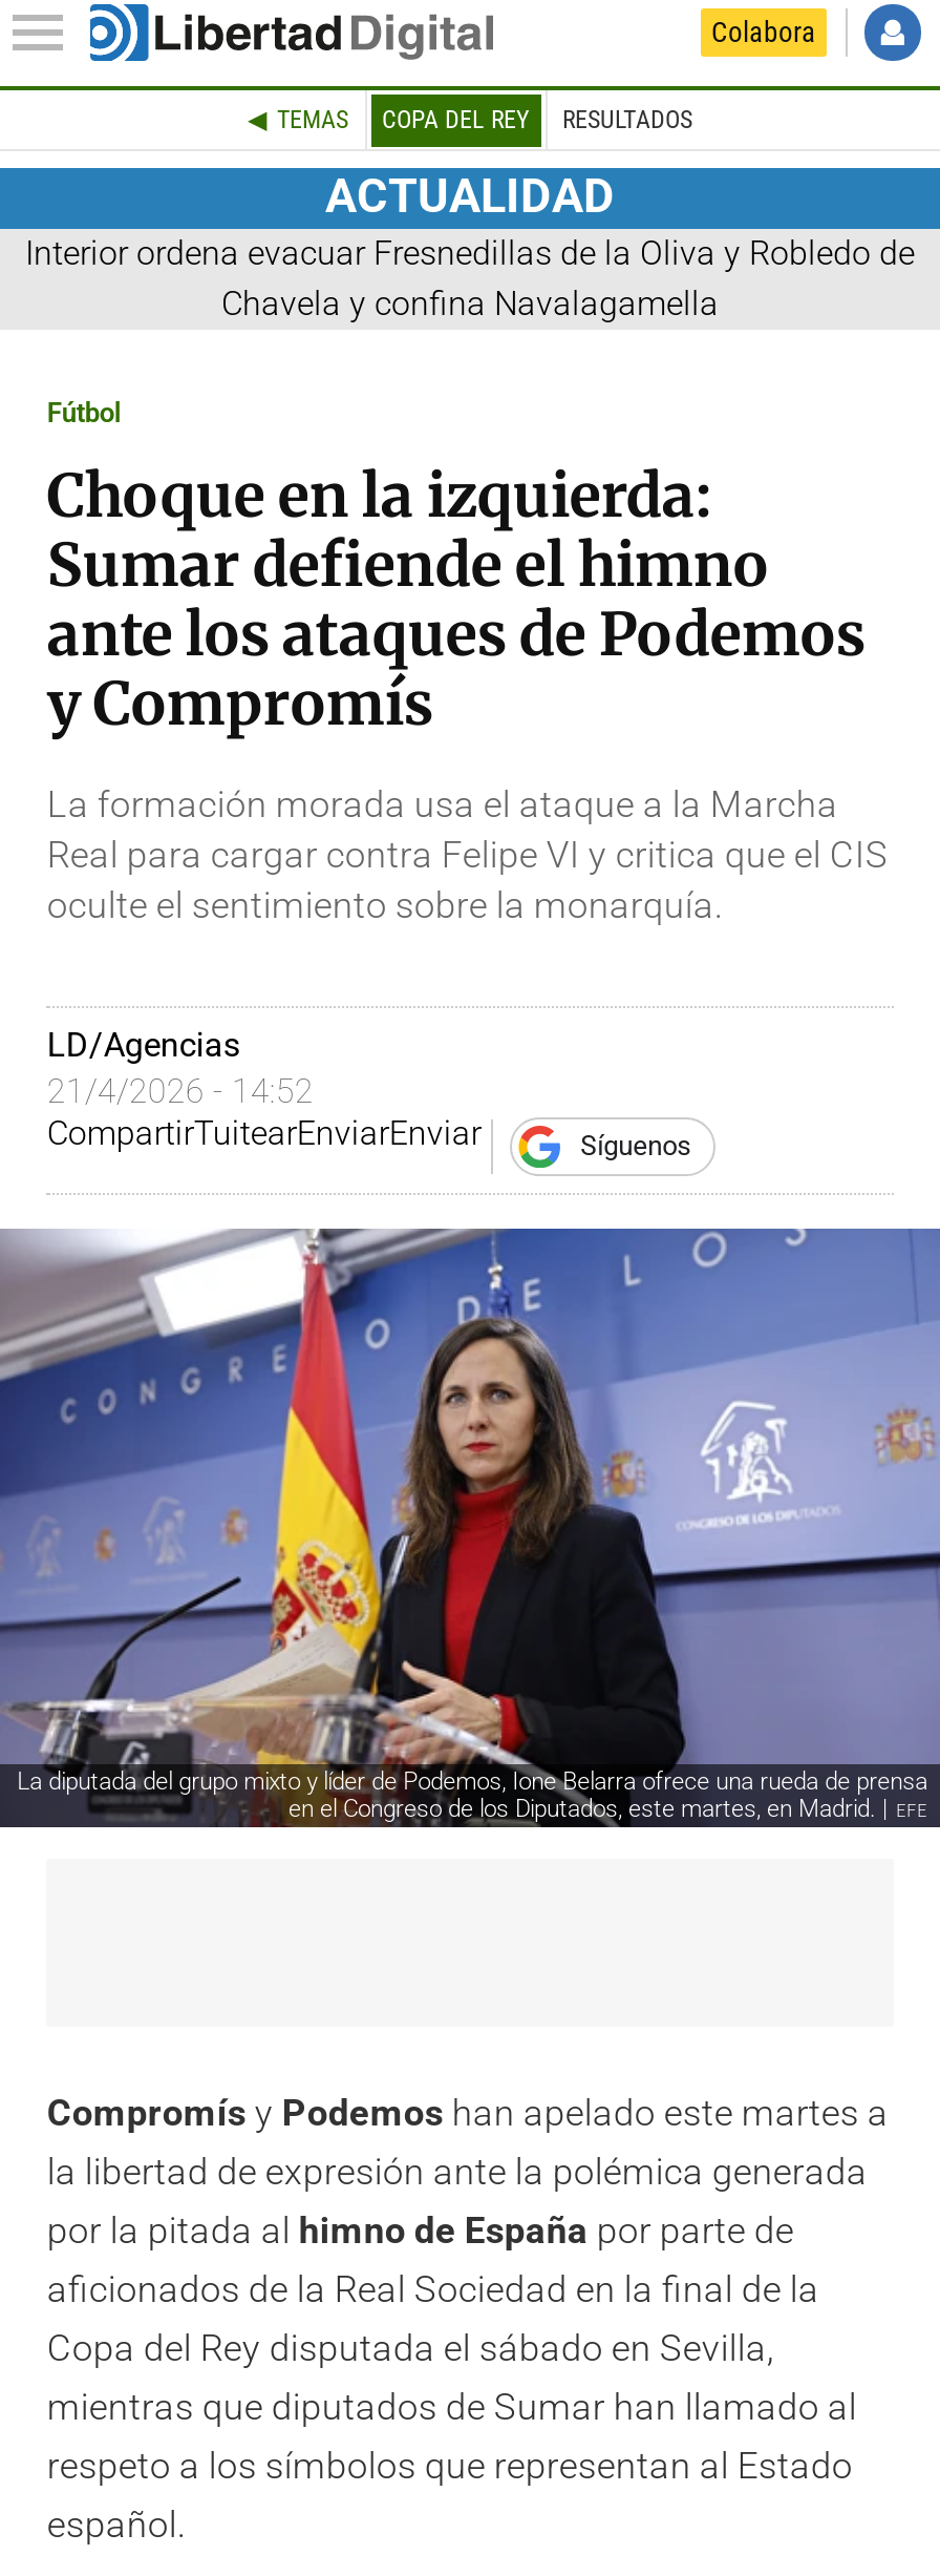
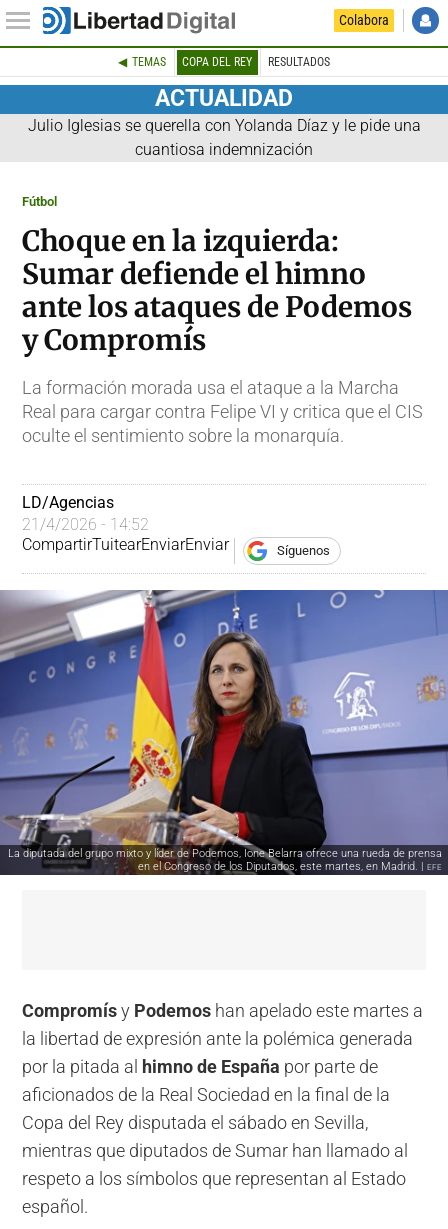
[25,232,915,323] Interior ordena evacuar Fresnedillas de la Oliva y Robledo de | Chavela y confina Navalagamella -> [27,116,420,159] Julio Iglesias se querella con Yolanda Díaz y le pide una | cuantiosa indemnización

